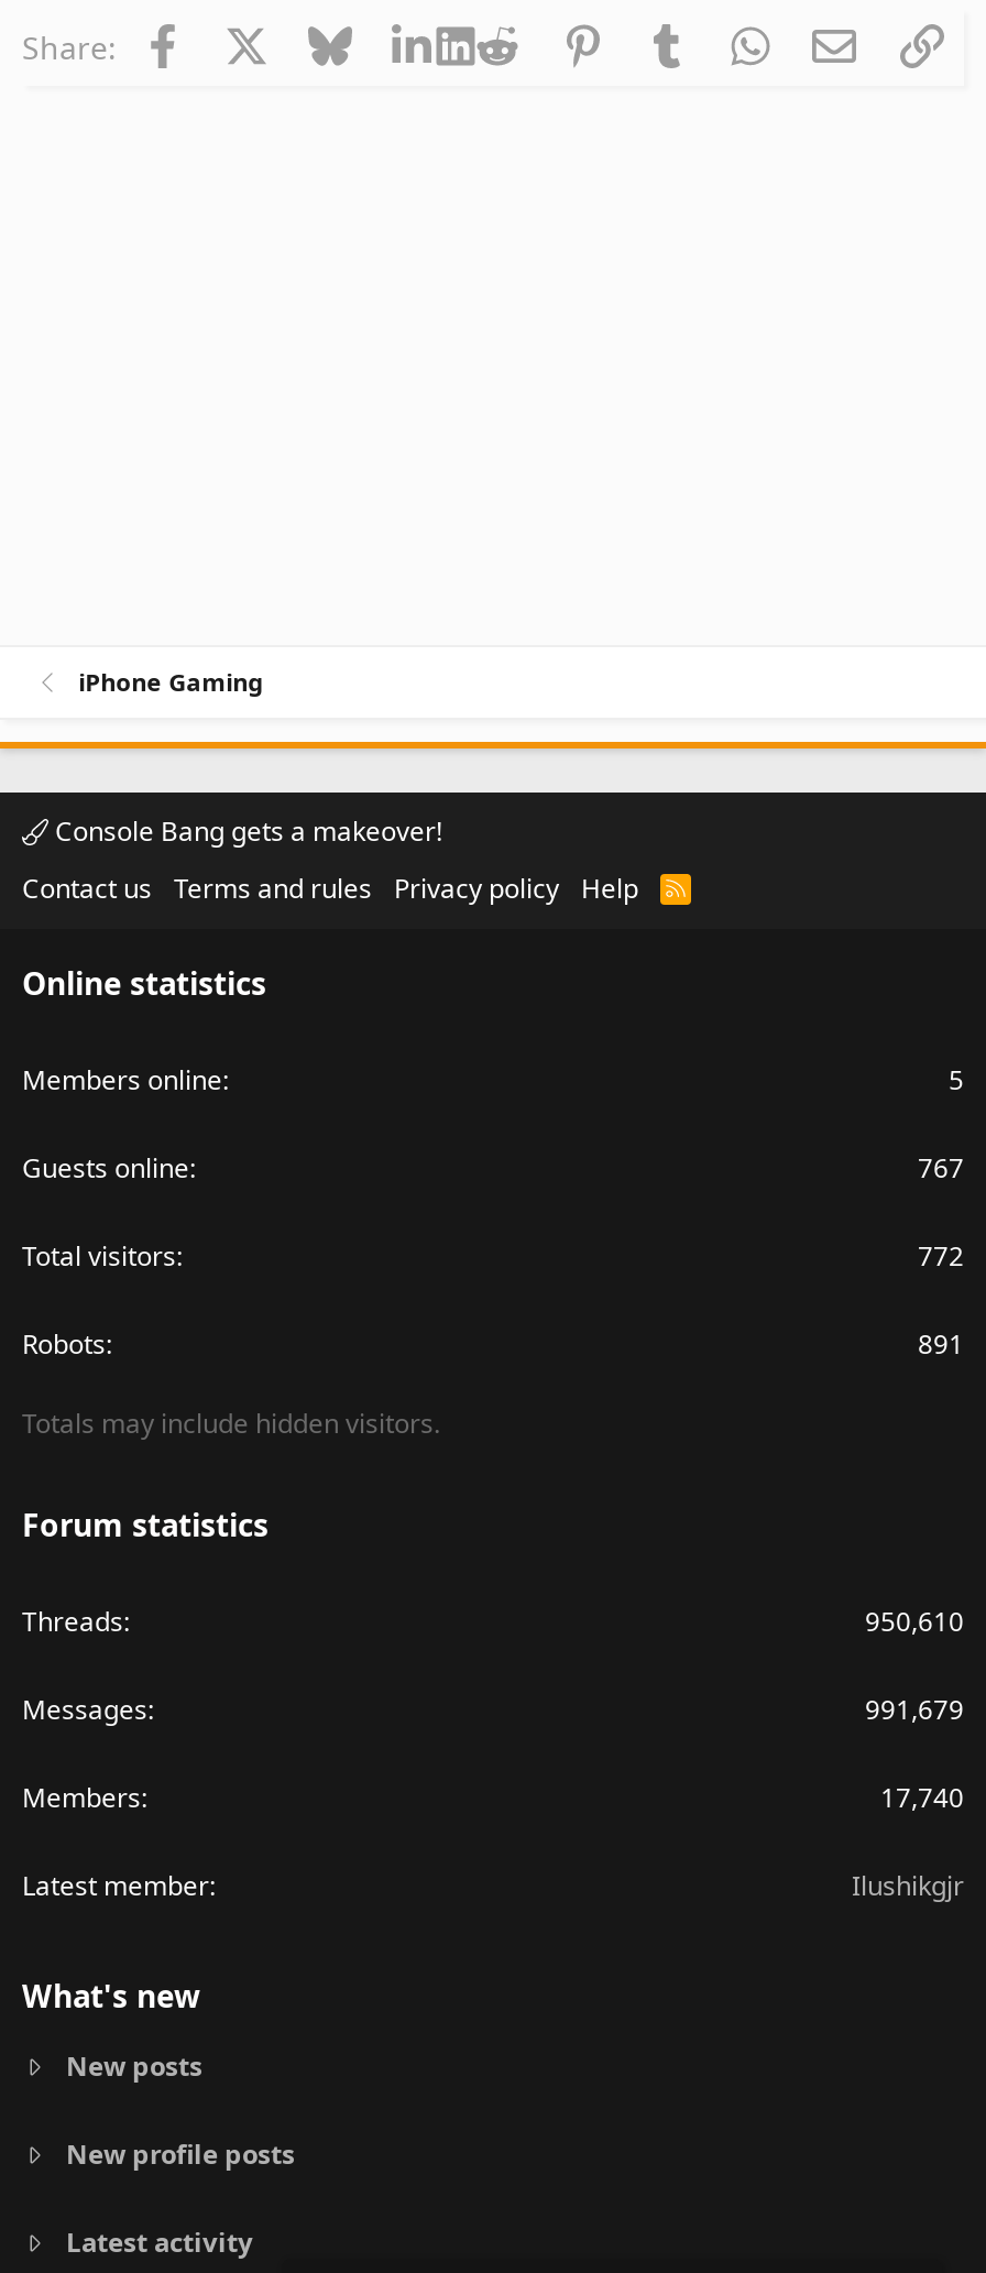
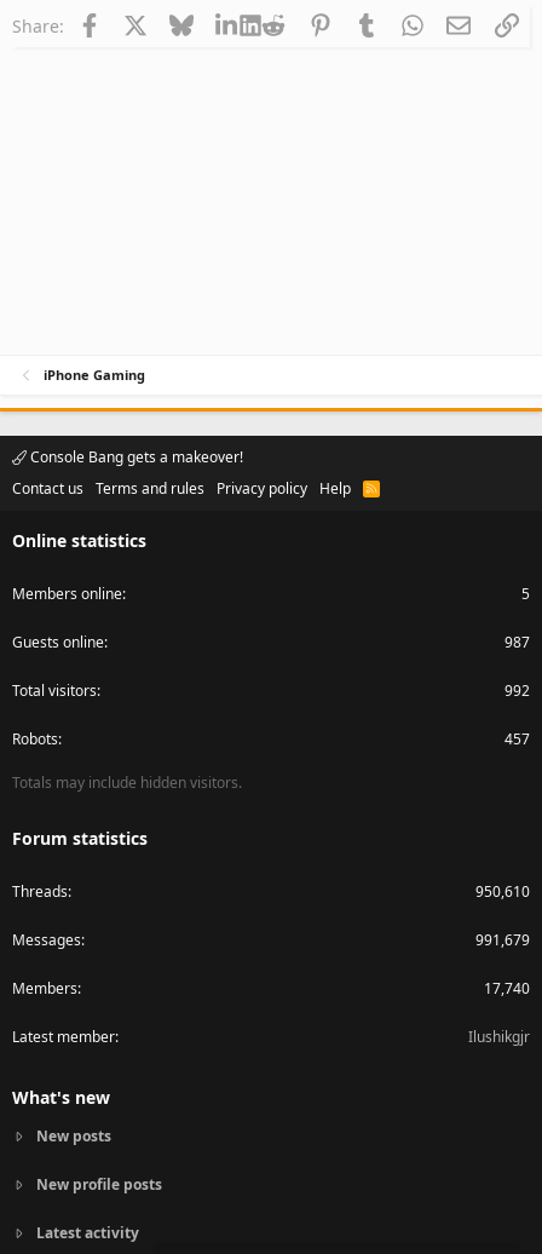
[918,1149,964,1187] 767 -> [504,632,530,653] 987
[918,1237,964,1275] 772 -> [504,680,530,701] 992
[918,1325,964,1363] 891 -> [504,729,530,749] 457

